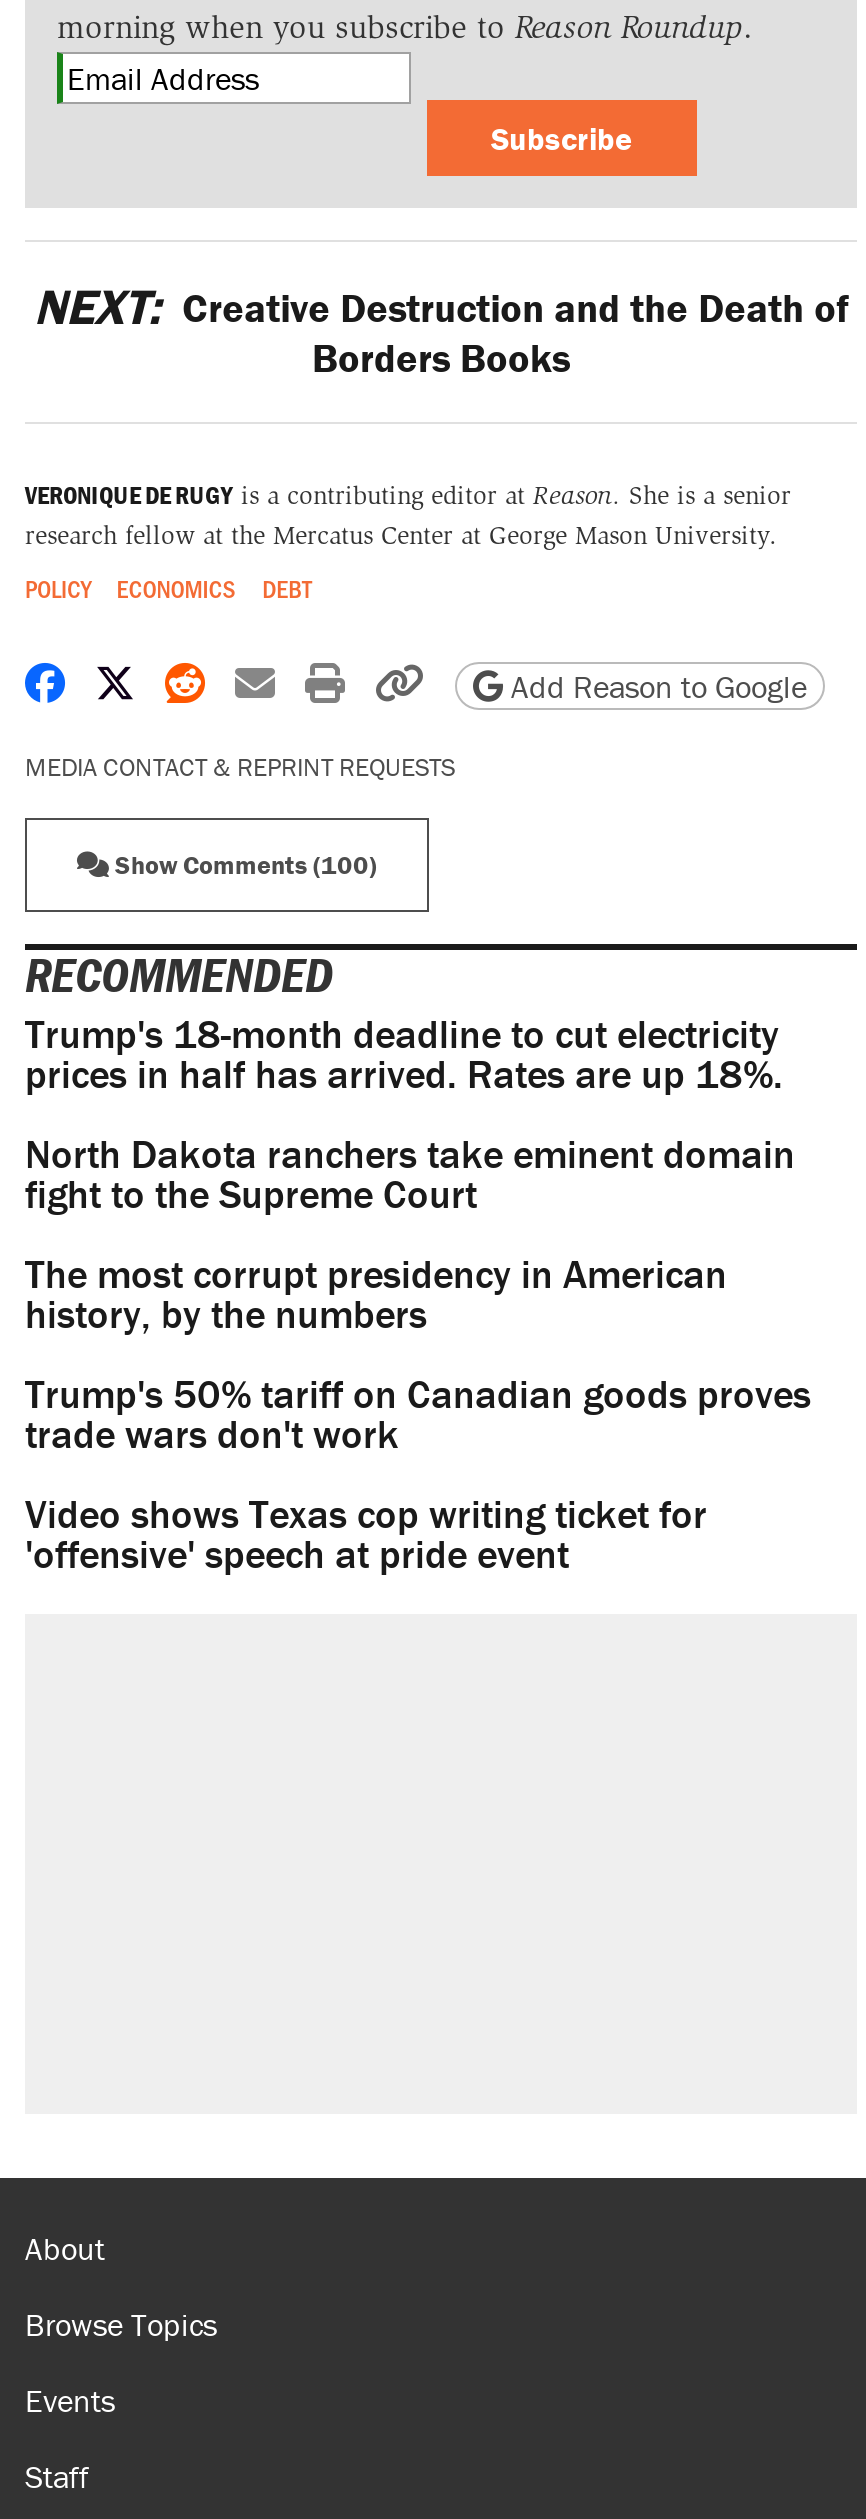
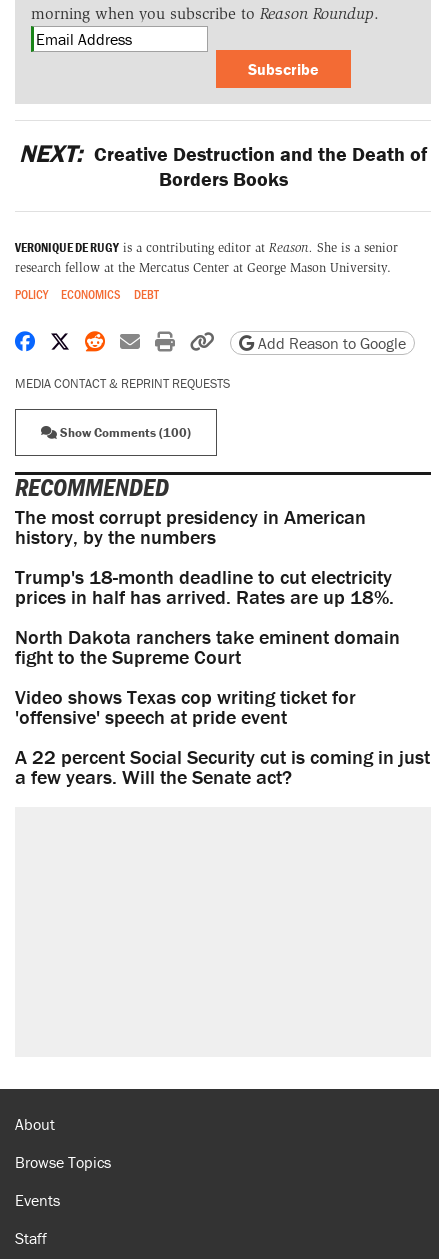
moved [25,1009,795,1219] -> [15,564,400,669]: Trump's 18-month deadline to cut electricity | prices in half has arrived. Rates are up 18%. | North Dakota ranchers take eminent domain | fight to the Supreme Court
moved [25,1249,727,1339] -> [15,504,366,549]: The most corrupt presidency in American | history, by the numbers
[25,1369,811,1459] Trump's 50% tariff on Canadian goods proves | trade wars don't work -> none
moved [25,1489,707,1579] -> [15,684,356,729]: Video shows Texas cop writing ticket for | 'offensive' speech at pride event
none -> [15,744,430,789] A 22 percent Social Security cut is coming in just | a few years. Will the Senate act?

